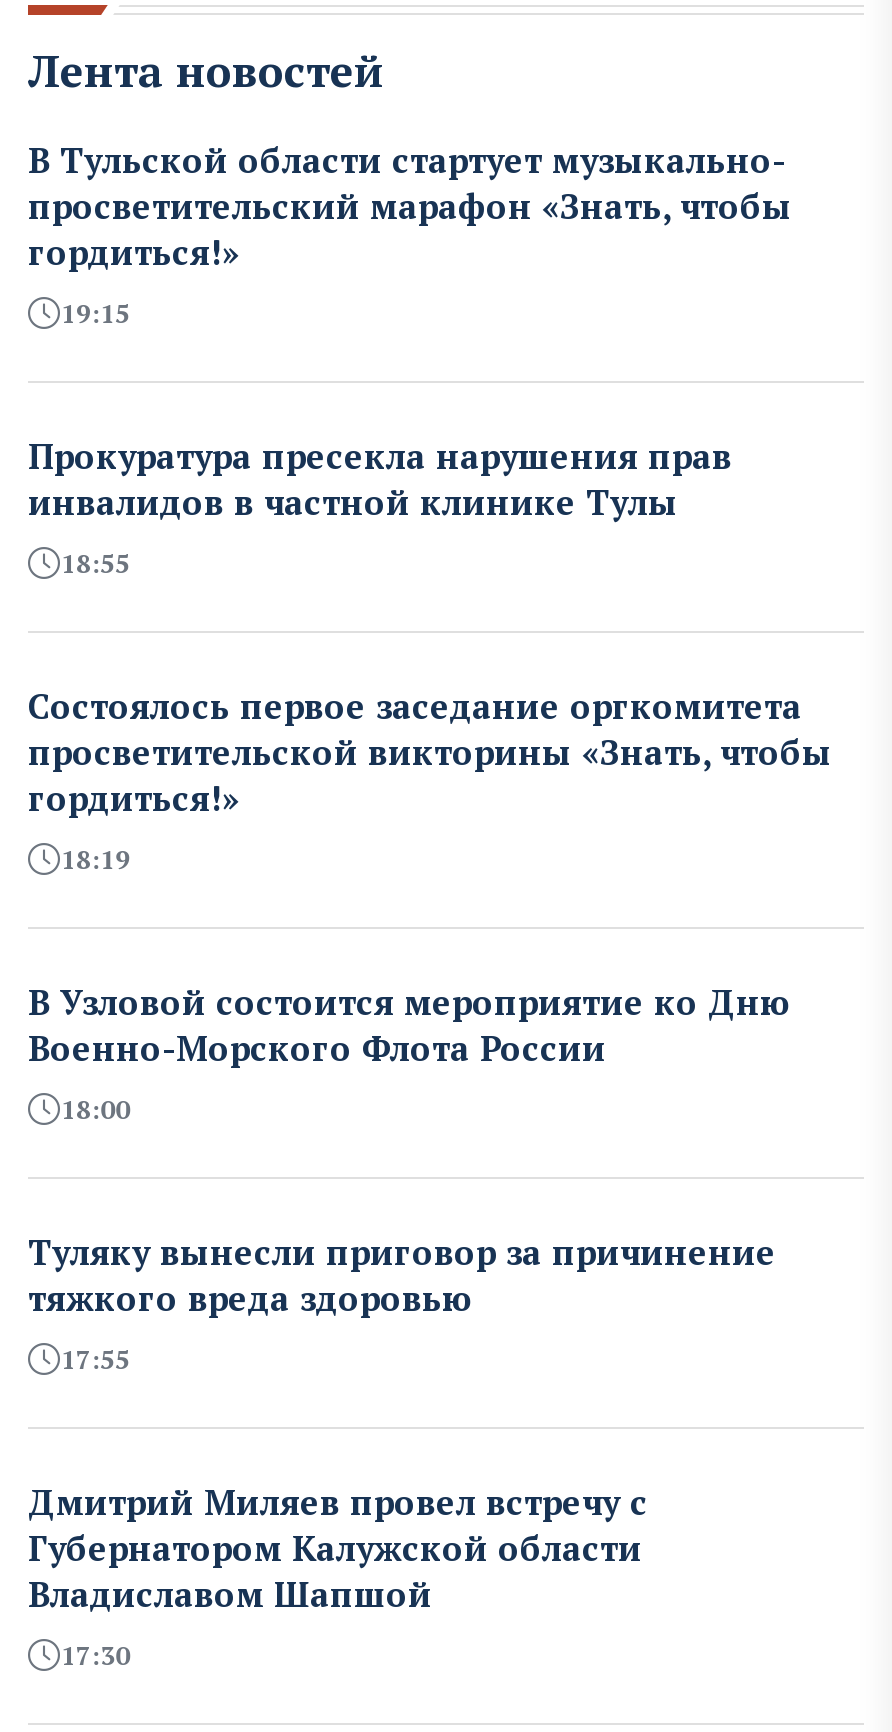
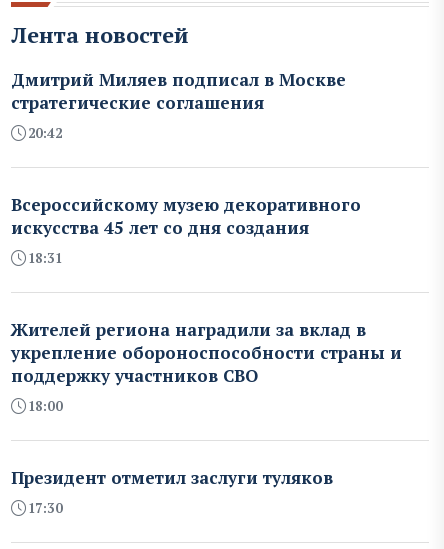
[28,138,832,1072] В Тульской области стартует музыкально- | просветительский марафон «Знать, чтобы | гордиться!» | 19:15 | Прокуратура пресекла нарушения прав | инвалидов в частной клинике Тулы | 18:55 | Состоялось первое заседание оргкомитета | просветительской викторины «Знать, чтобы | гордиться!» | 18:19 | В Узловой состоится мероприятие ко Дню | Военно-Морского Флота России -> [11,68,402,387] Дмитрий Миляев подписал в Москве | стратегические соглашения | 20:42 | Всероссийскому музею декоративного | искусства 45 лет со дня создания | 18:31 | Жителей региона наградили за вклад в | укрепление обороноспособности страны и | поддержку участников СВО
[28,1230,776,1618] Туляку вынесли приговор за причинение | тяжкого вреда здоровью | 17:55 | Дмитрий Миляев провел встречу с | Губернатором Калужской области | Владиславом Шапшой -> [11,466,333,489] Президент отметил заслуги туляков

